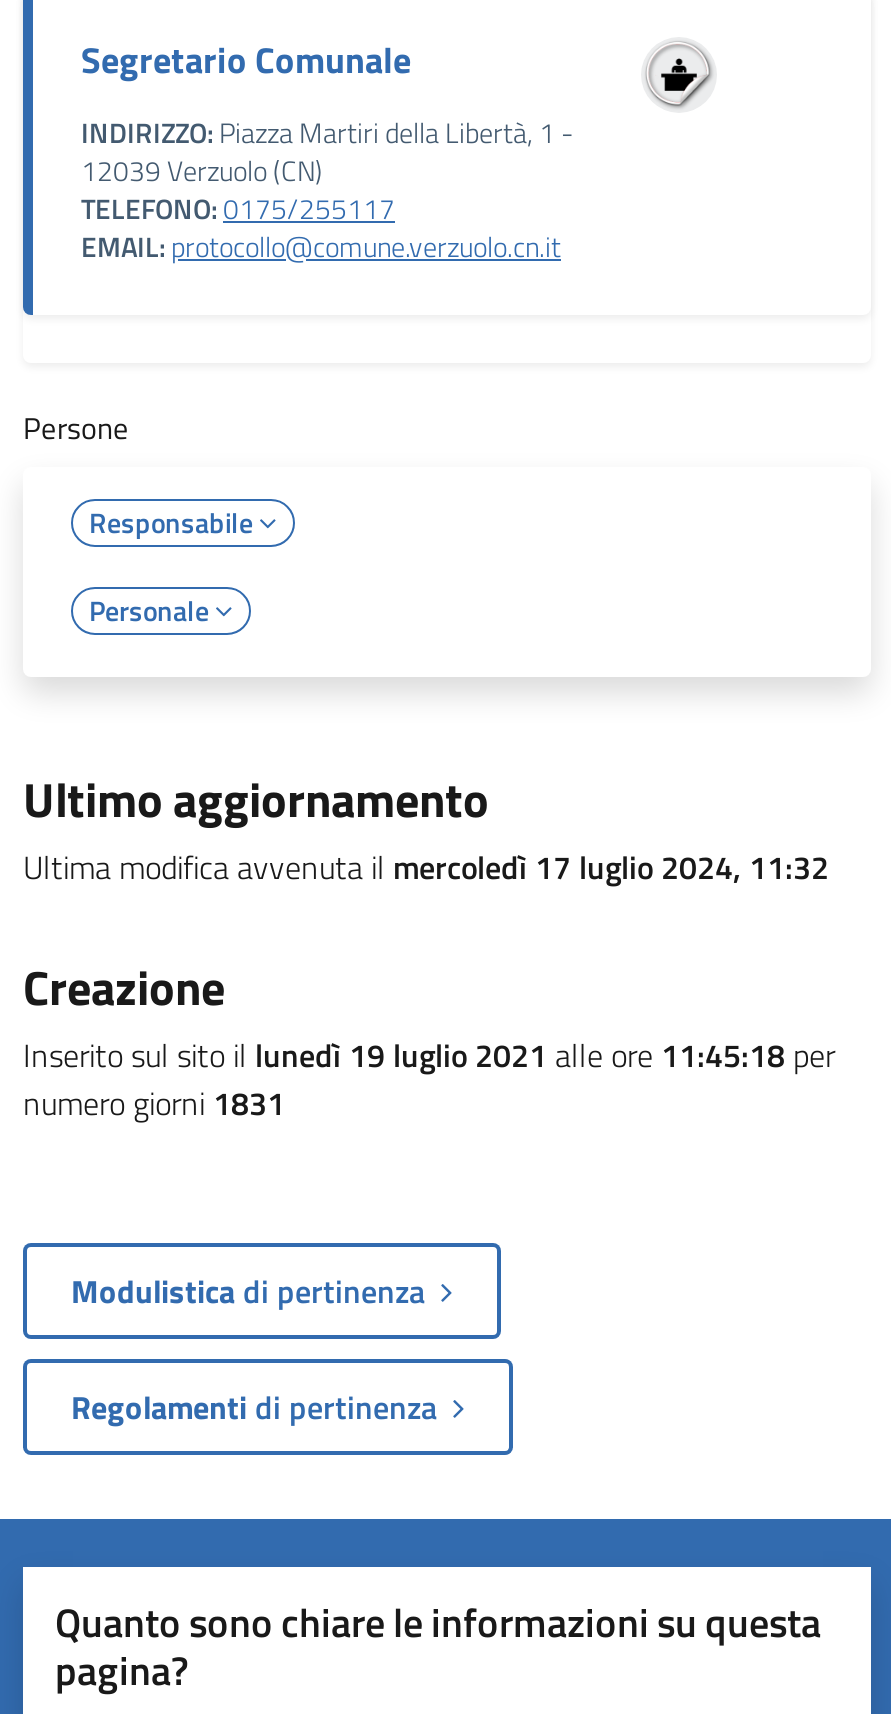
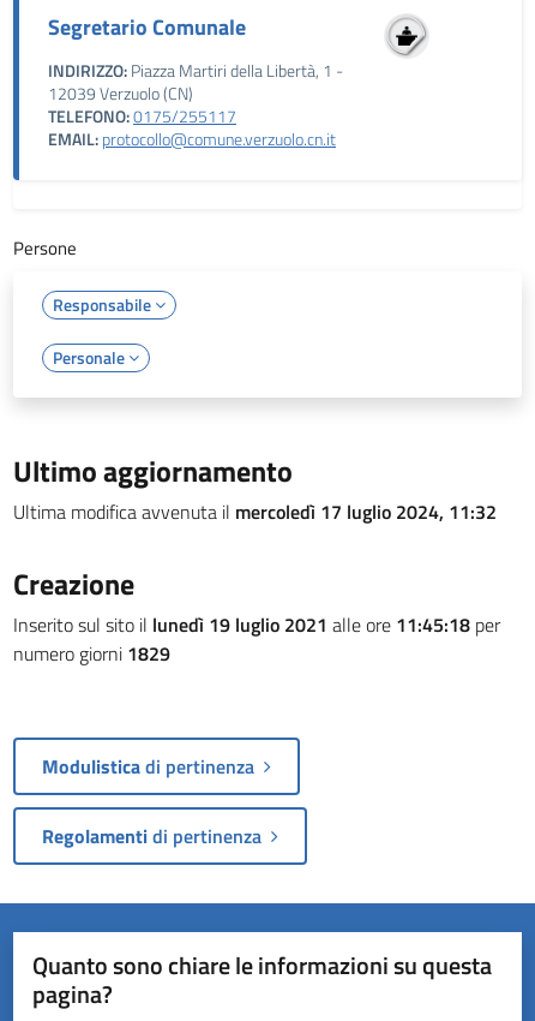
[23,1079,285,1127] numero giorni 1831 -> [13,639,170,668] numero giorni 1829

